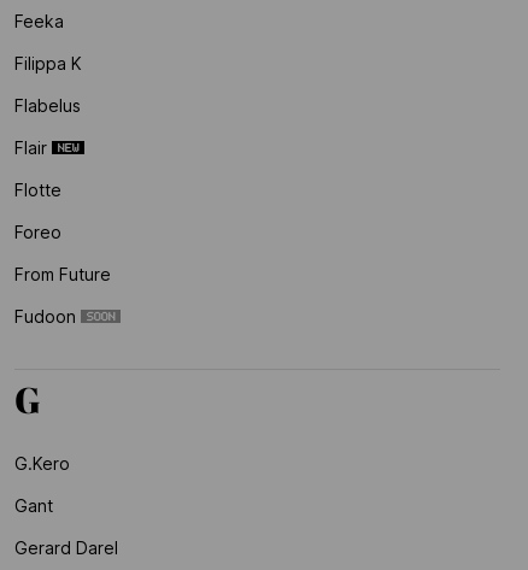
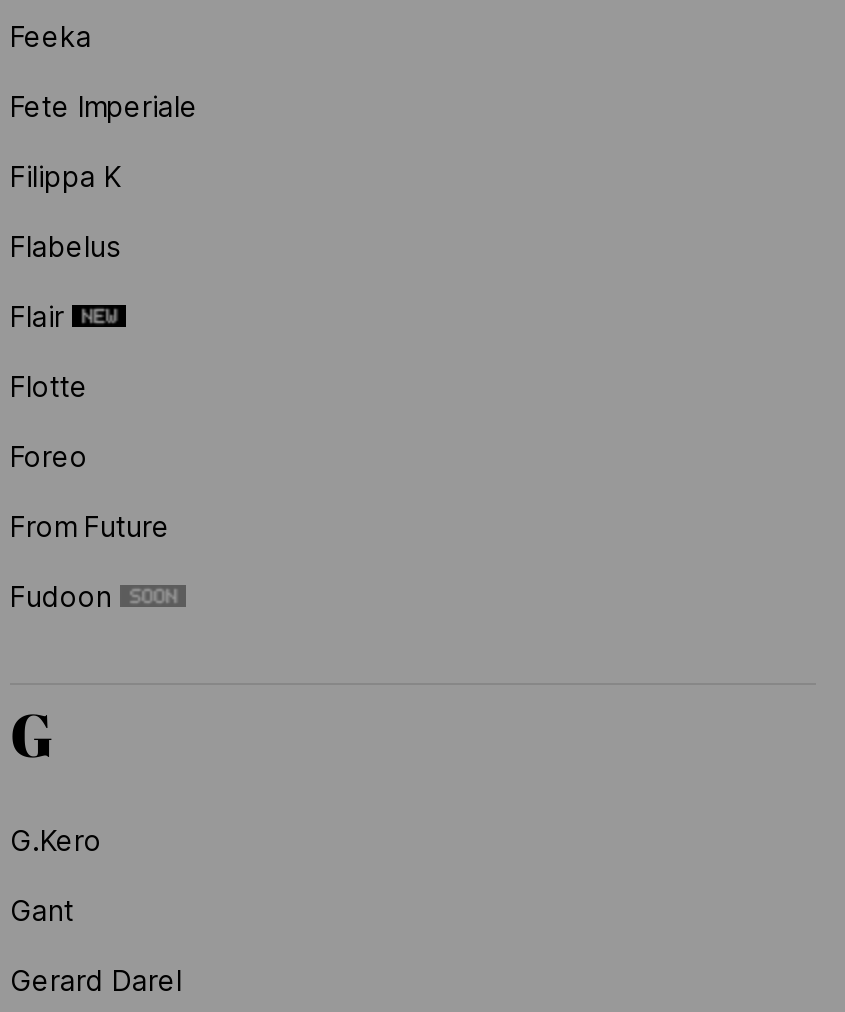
none -> [10,89,198,123] Fete Imperiale

